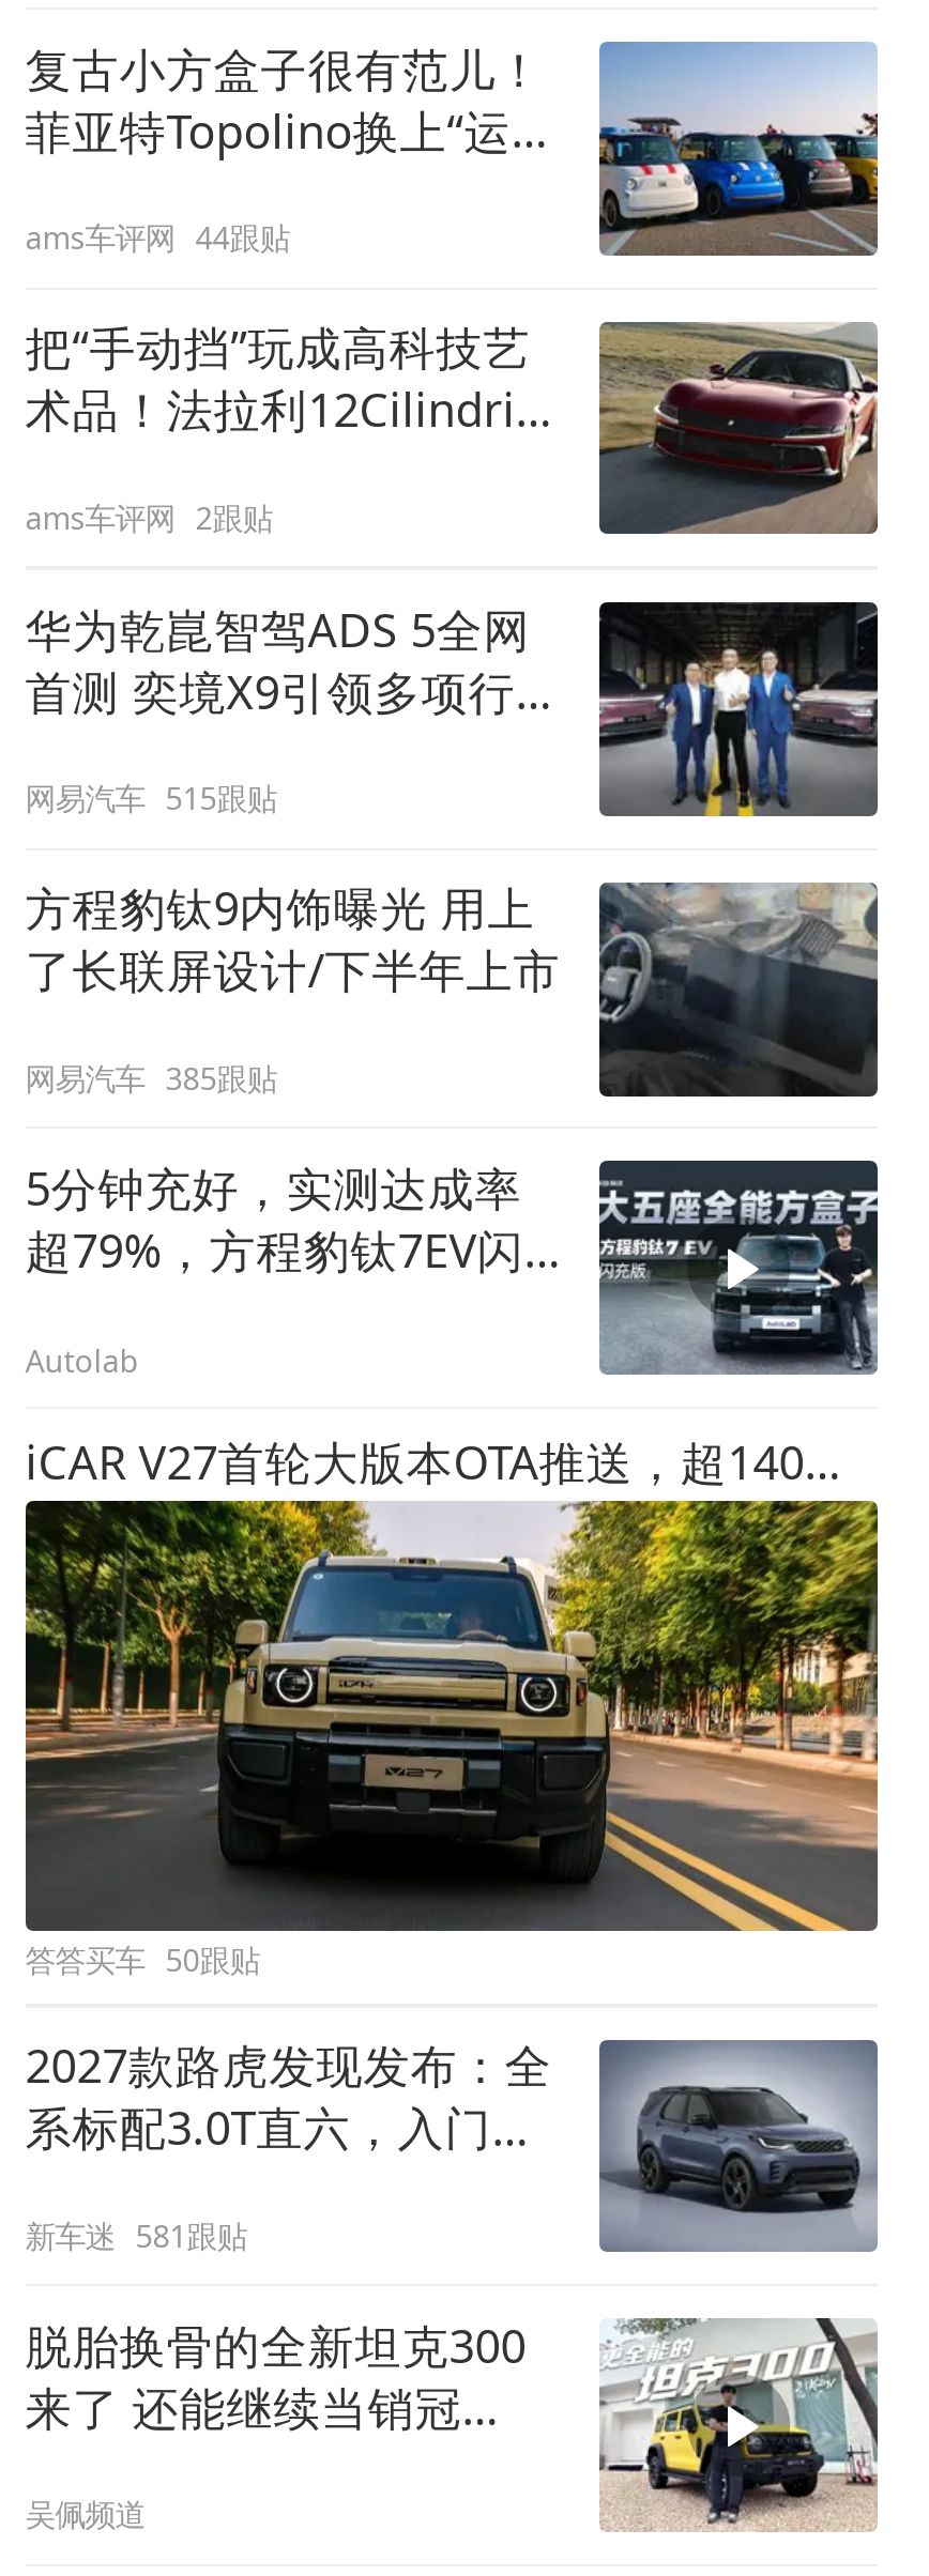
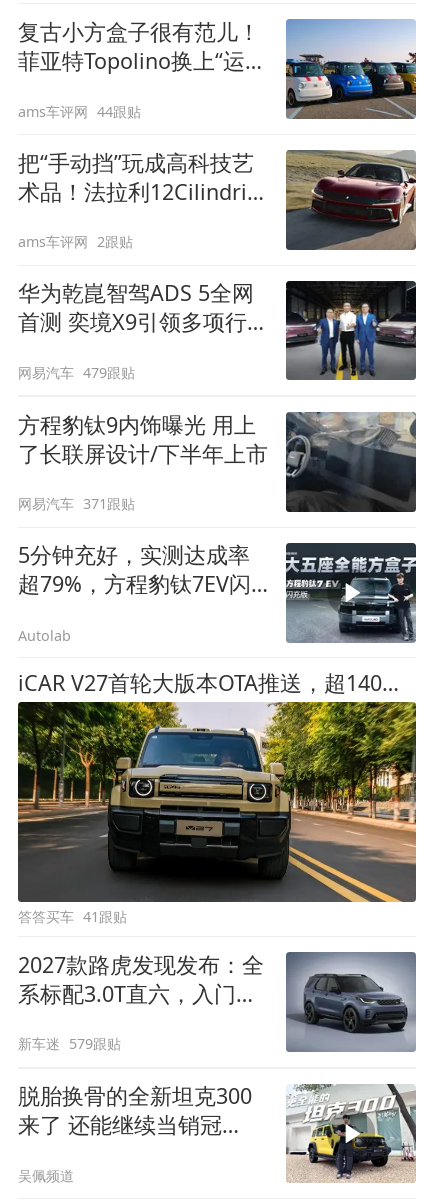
[25,778,277,819] 网易汽车 515跟贴 -> [18,363,135,382] 网易汽车 479跟贴
[25,1058,277,1098] 网易汽车 385跟贴 -> [18,494,135,513] 网易汽车 371跟贴
[25,1940,260,1981] 答答买车 50跟贴 -> [18,907,127,926] 答答买车 41跟贴
[25,2215,247,2256] 新车迷 581跟贴 -> [18,1034,121,1053] 新车迷 579跟贴

